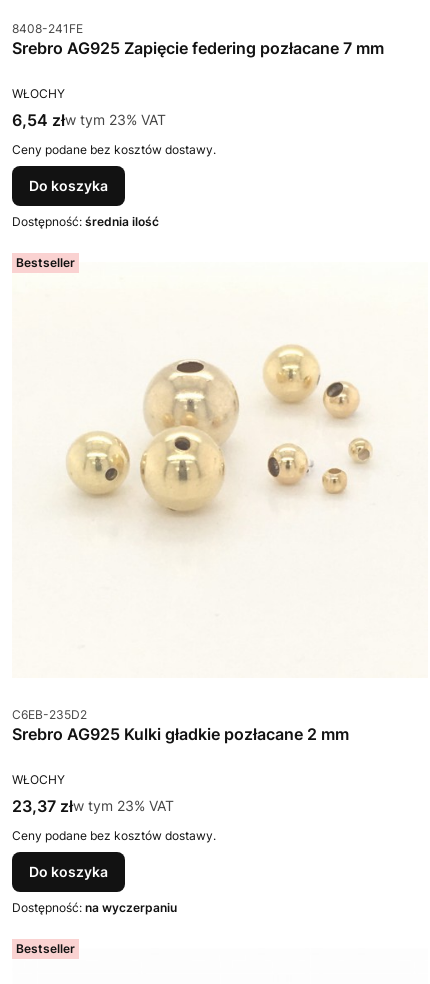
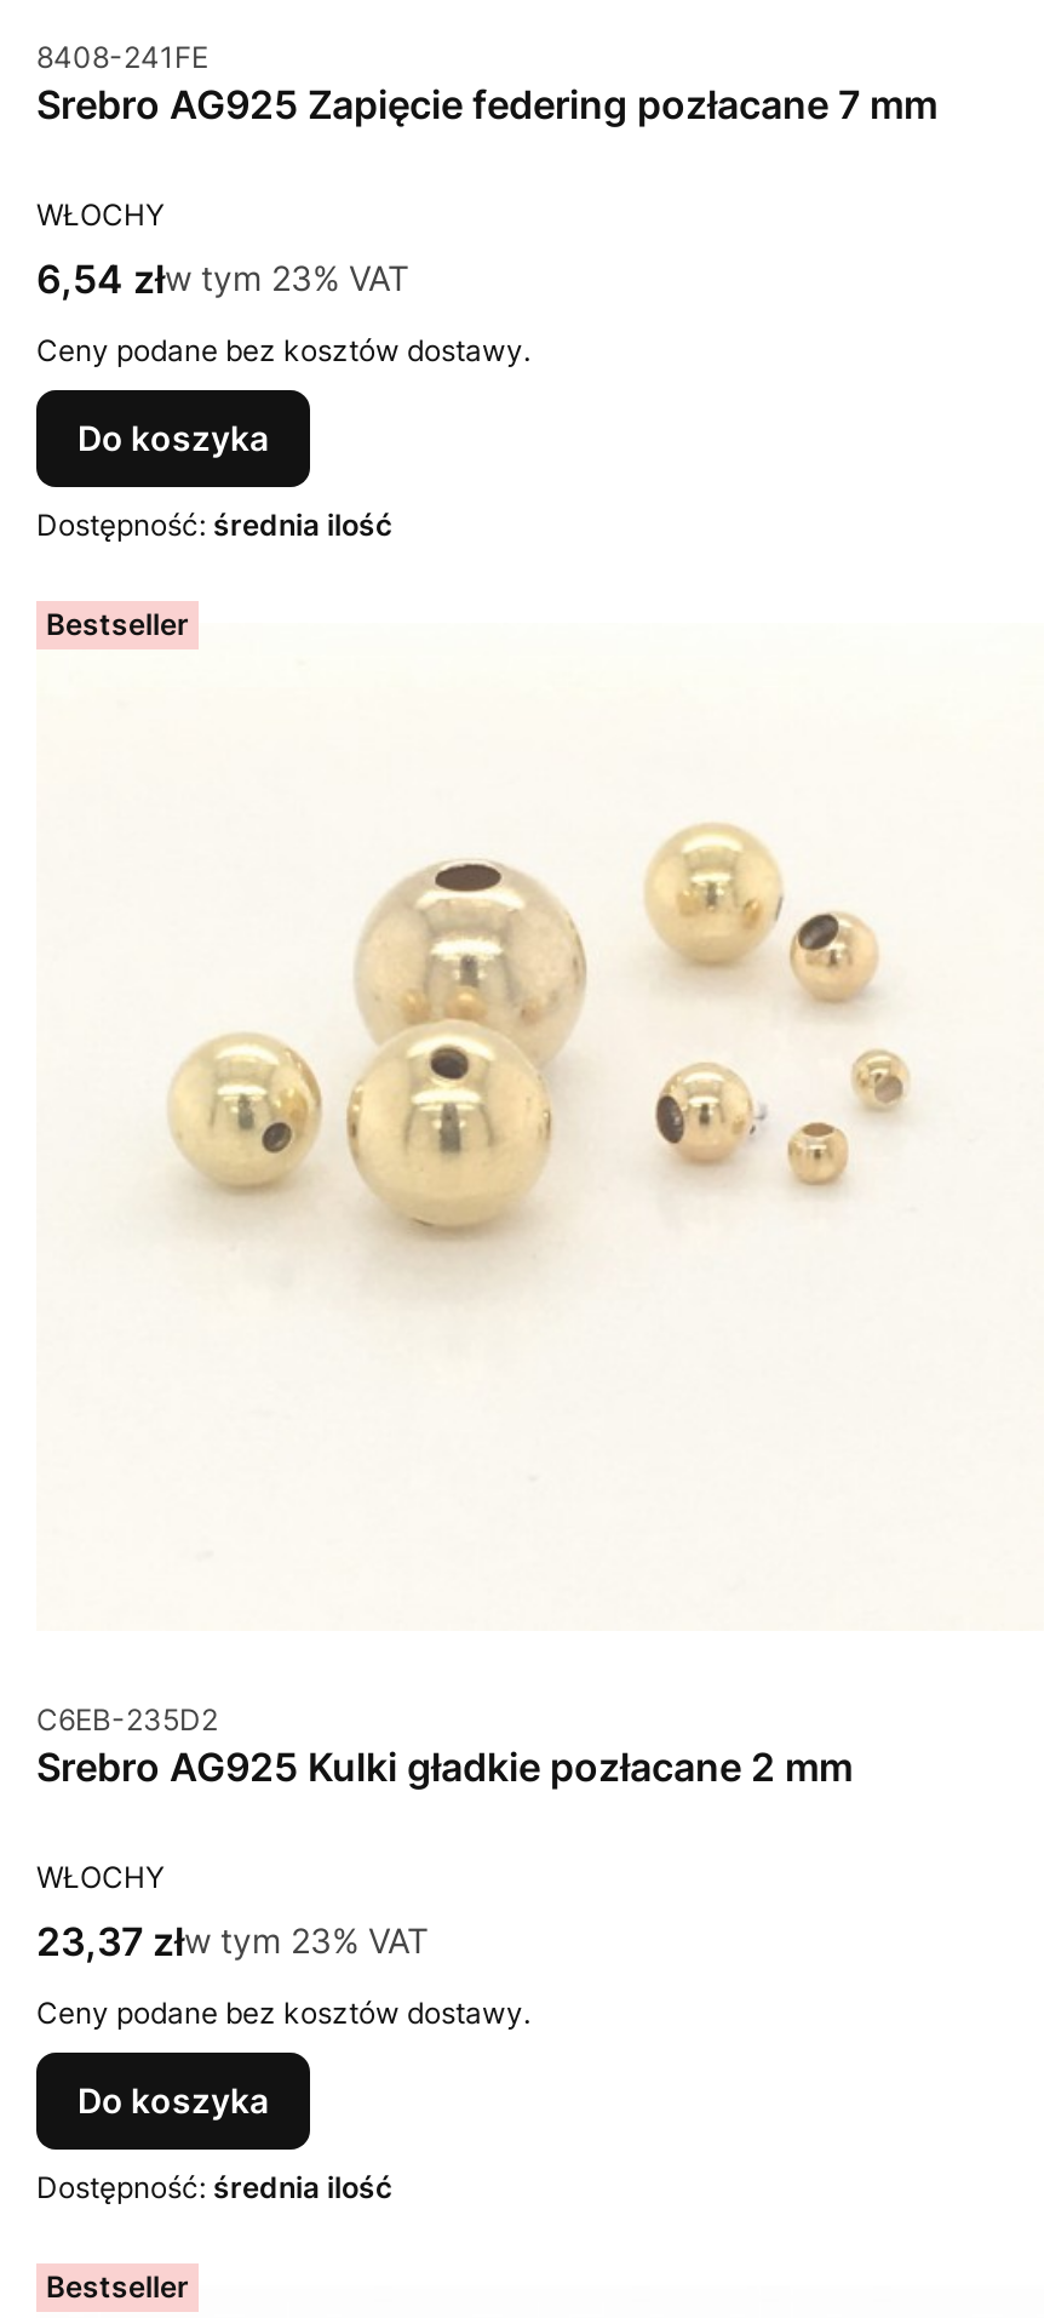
[12,900,177,915] Dostępność: na wyczerpaniu -> [36,2170,392,2207] Dostępność: średnia ilość

